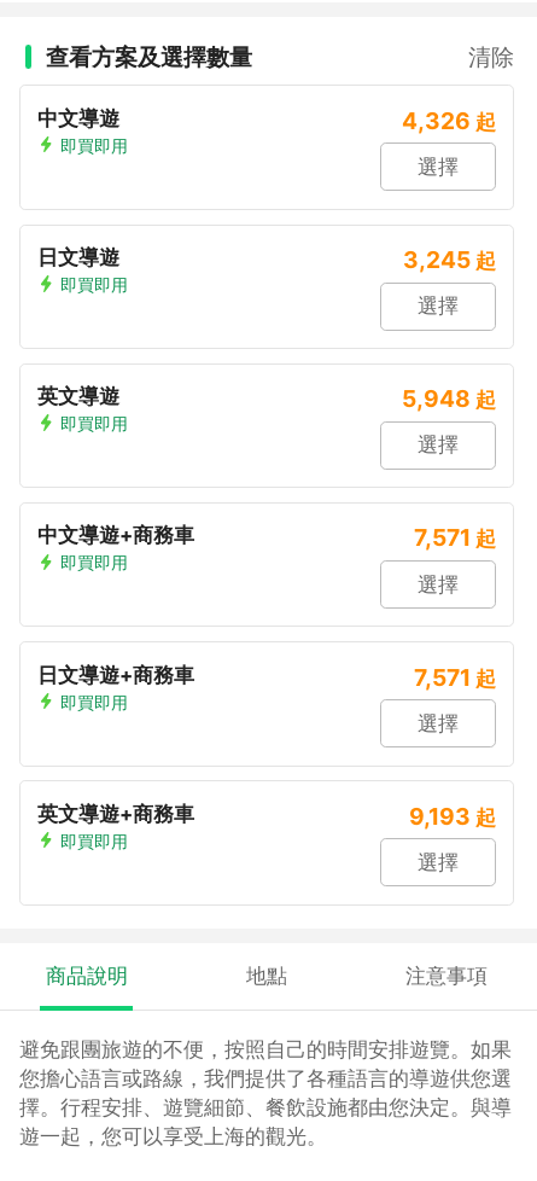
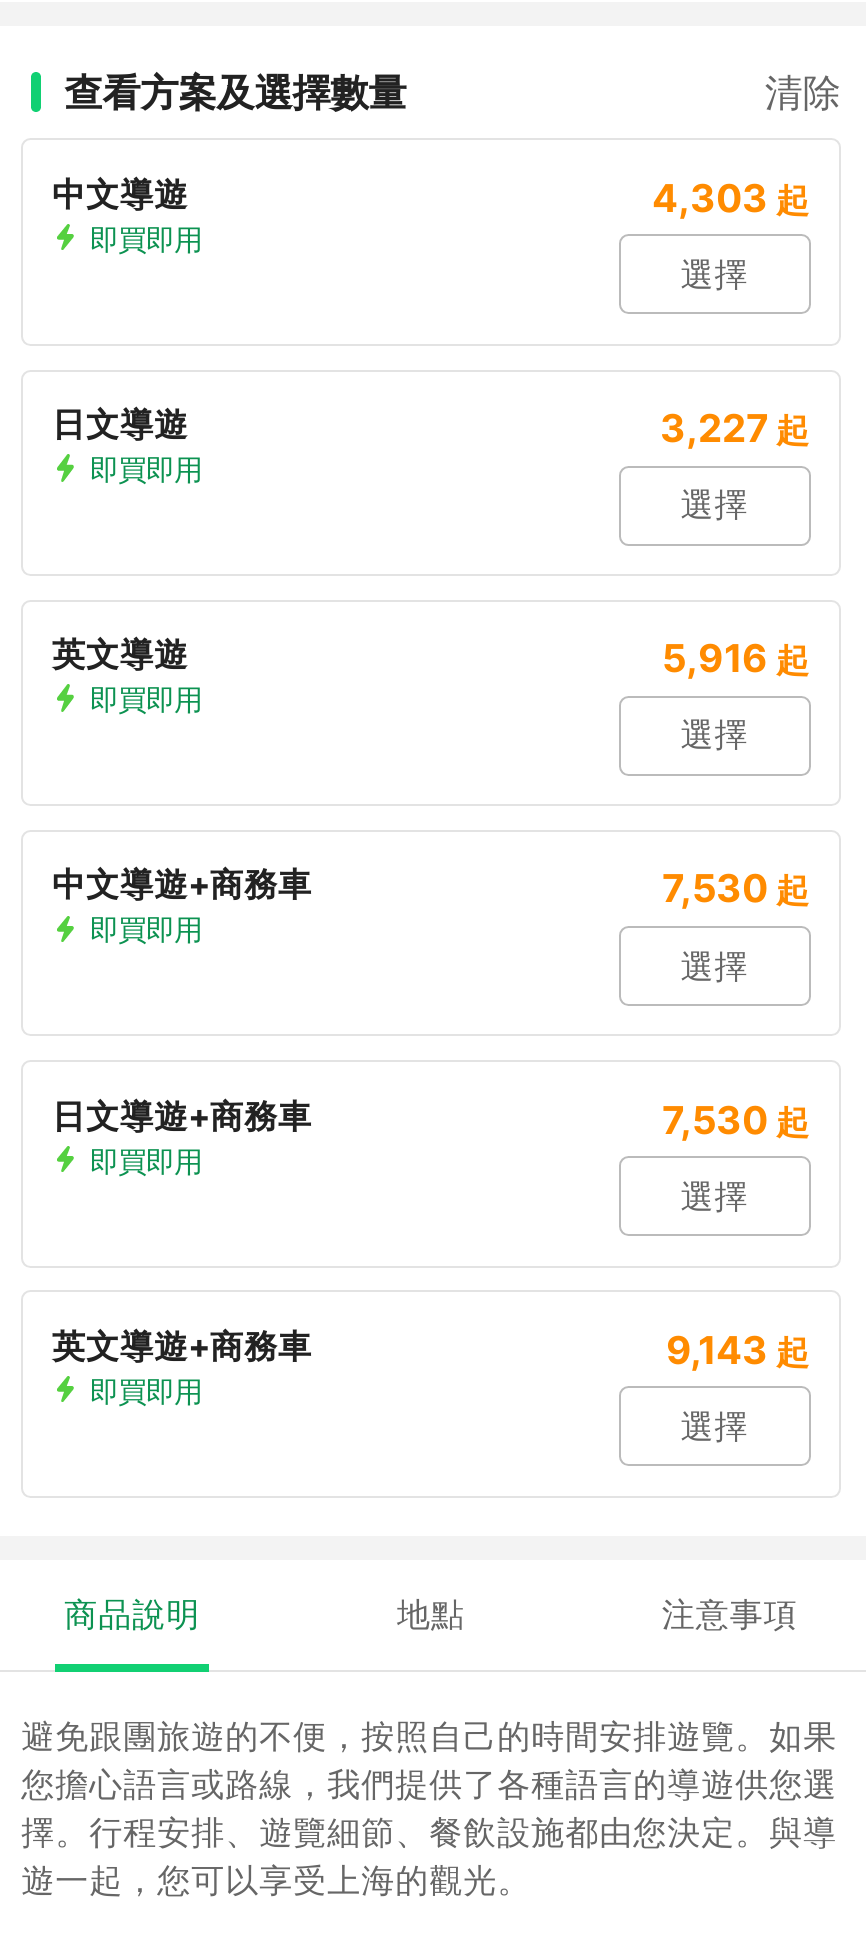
[401,106,495,135] 4,326 起 -> [652,173,810,221] 4,303 起
[402,245,495,274] 3,245 起 -> [660,404,810,452] 3,227 起
[401,384,495,413] 5,948 起 -> [662,634,810,682] 5,916 起
[413,523,495,552] 7,571 起 -> [662,865,810,913] 7,530 起
[413,662,495,691] 7,571 起 -> [662,1095,810,1143] 7,530 起
[408,801,495,830] 9,193 起 -> [666,1325,810,1373] 9,143 起

